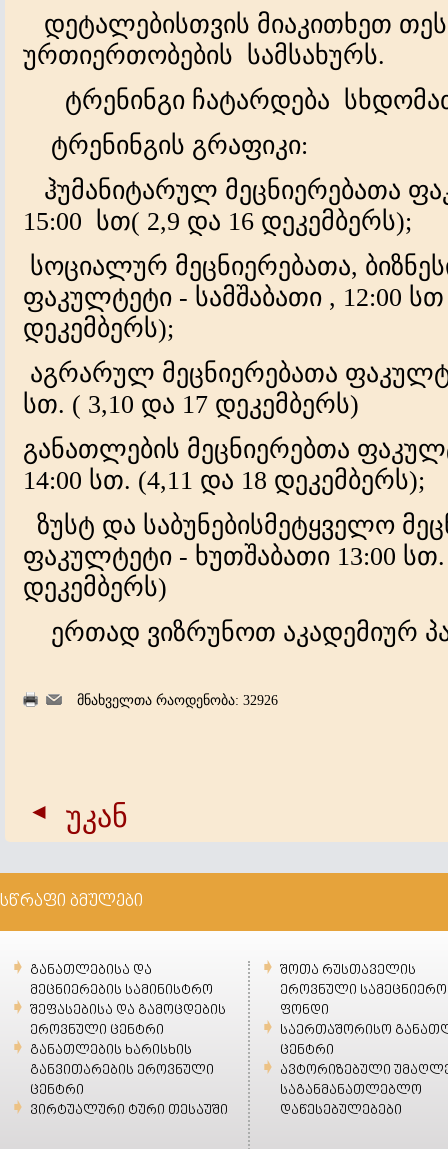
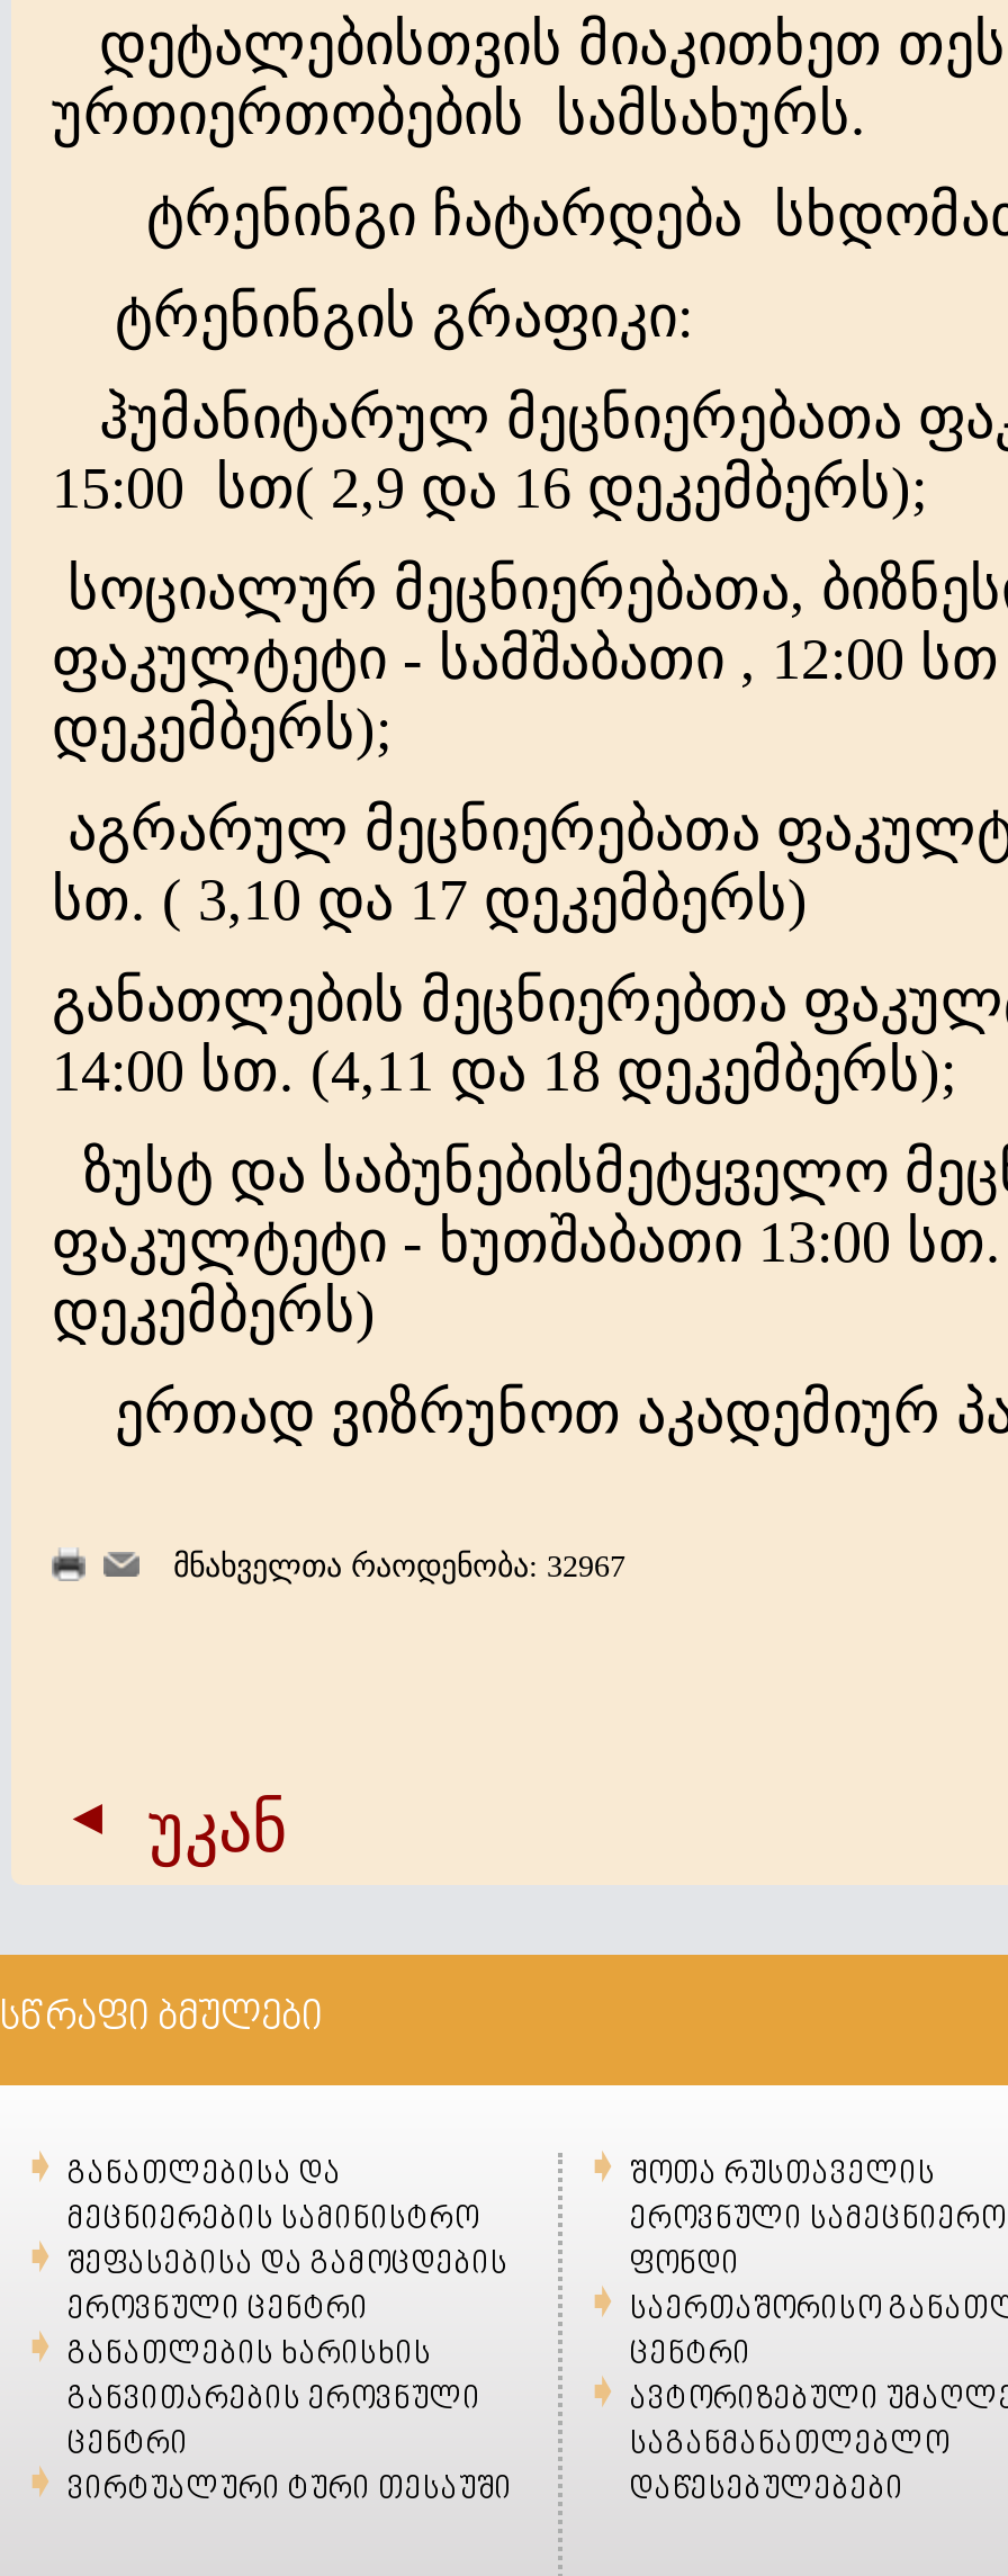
[77,693,278,708] მნახველთა რაოდენობა: 32926 -> [173,1550,625,1583] მნახველთა რაოდენობა: 32967

